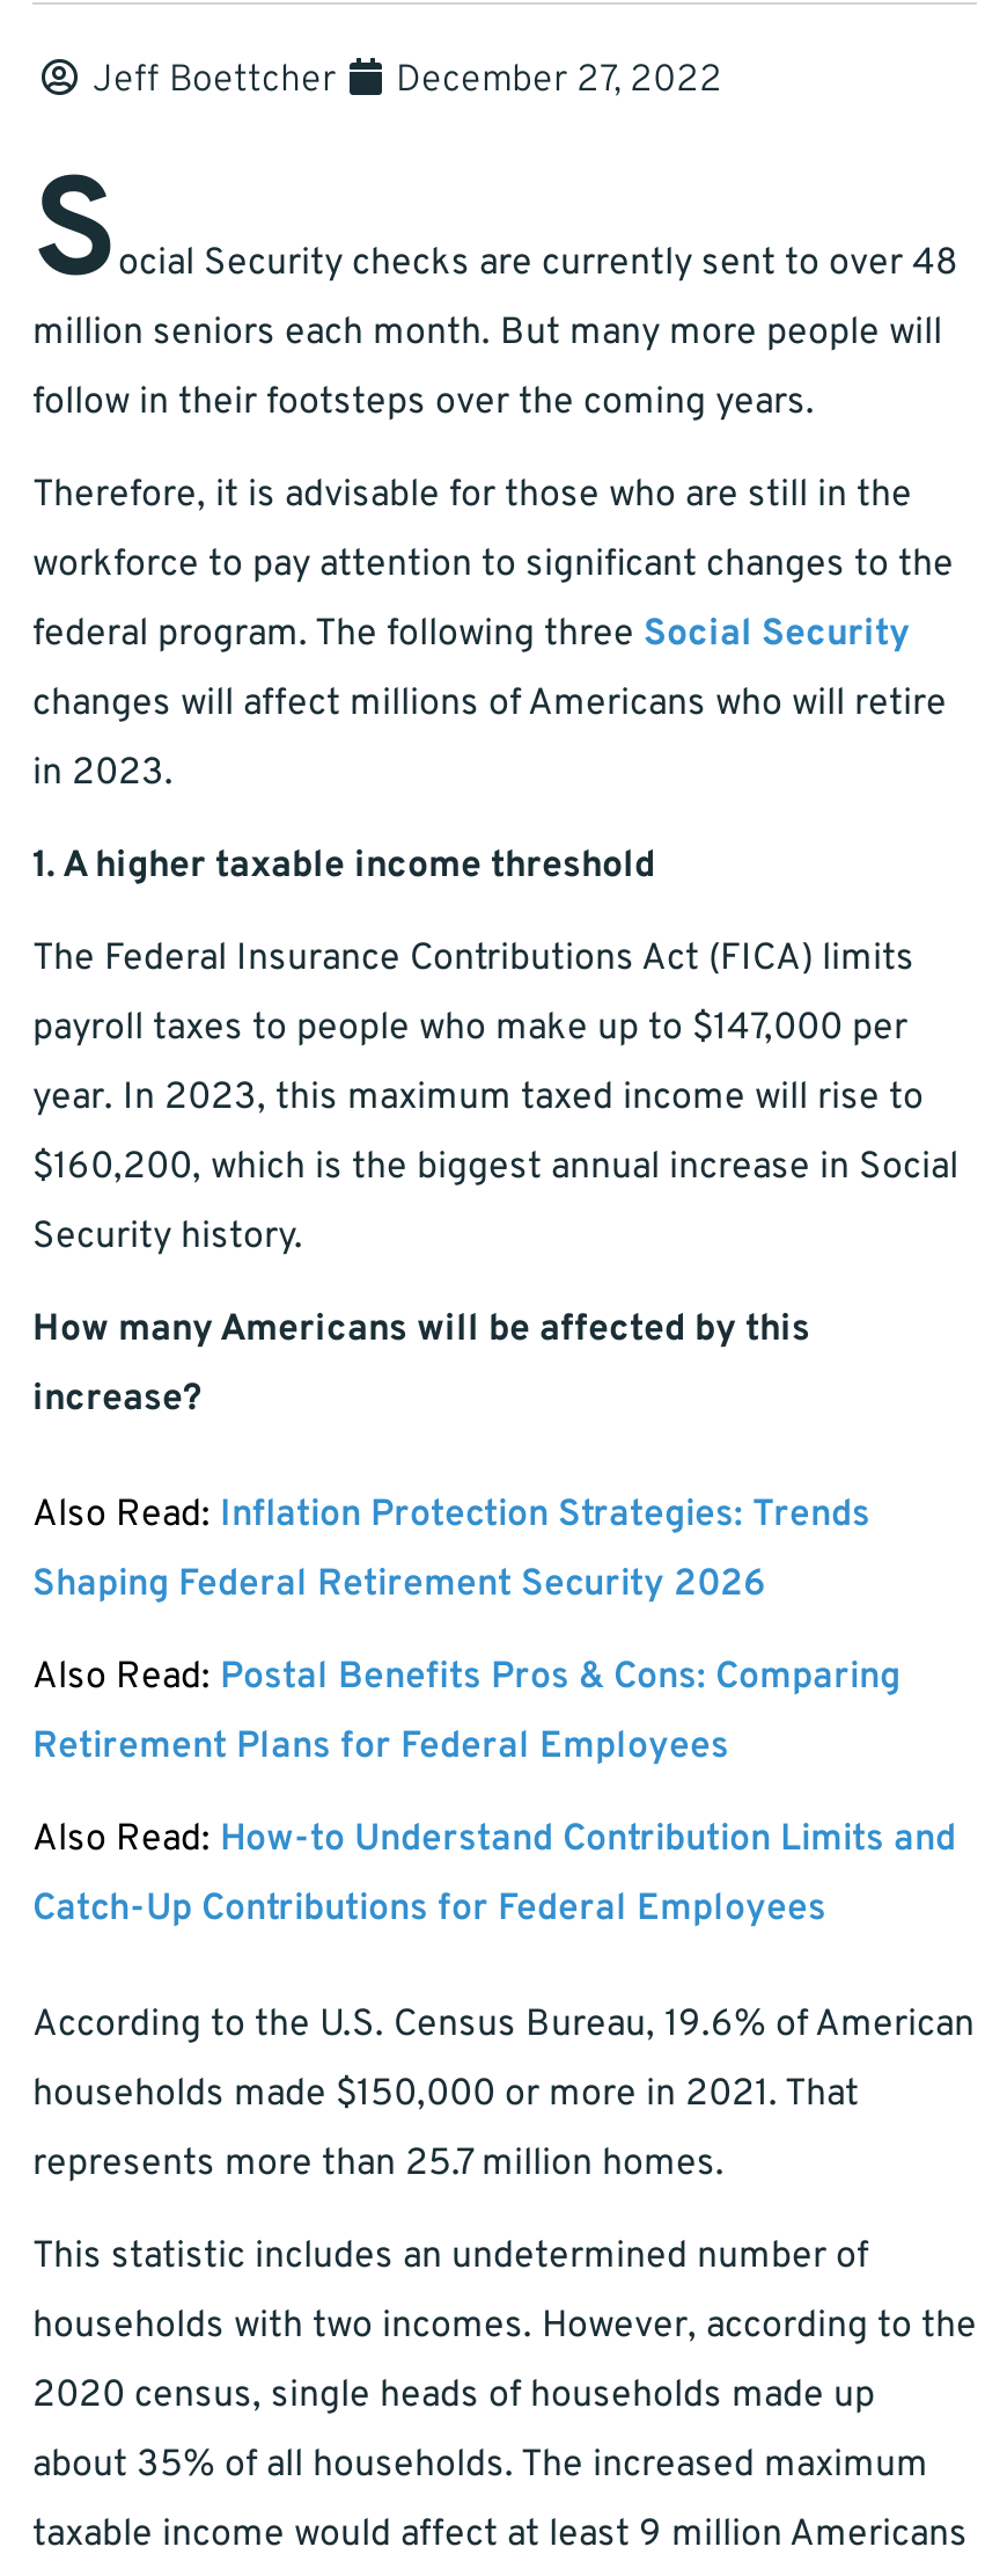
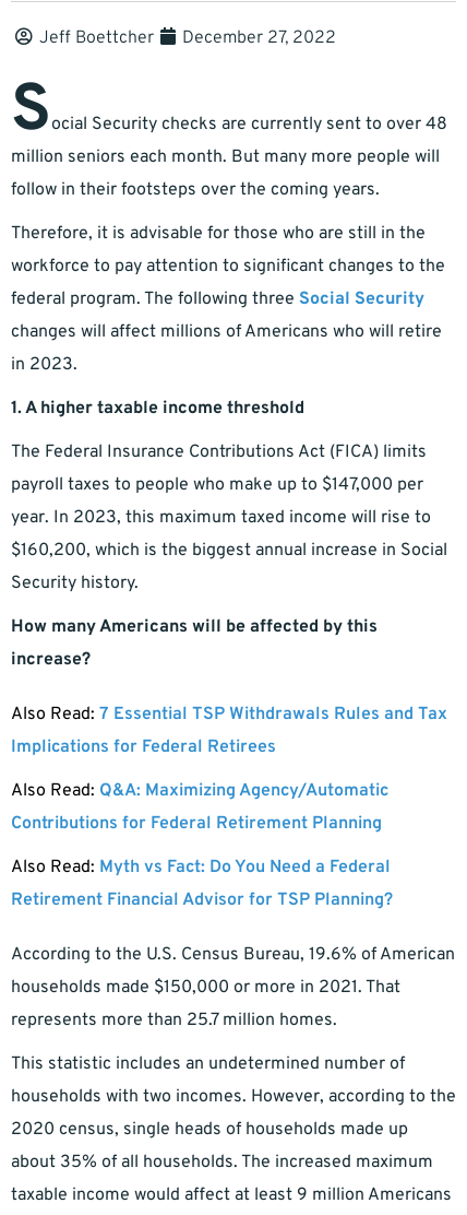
[32,1493,870,1540] Also Read: Inflation Protection Strategies: Trends -> [11,704,447,726] Also Read: 7 Essential TSP Withdrawals Rules and Tax
[32,1563,766,1609] Shaping Federal Retirement Security 2026 -> [11,737,276,759] Implications for Federal Retirees
[32,1655,901,1702] Also Read: Postal Benefits Pros & Cons: Comparing -> [11,780,388,802] Also Read: Q&A: Maximizing Agency/Automatic
[32,1725,729,1771] Retirement Plans for Federal Employees -> [11,813,382,835] Contributions for Federal Retirement Planning
[32,1818,956,1864] Also Read: How-to Understand Contribution Limits and -> [11,857,391,879] Also Read: Myth vs Fact: Do You Need a Federal
[32,1887,826,1934] Catch-Up Contributions for Federal Employees -> [11,890,393,912] Retirement Financial Advisor for TSP Planning?

